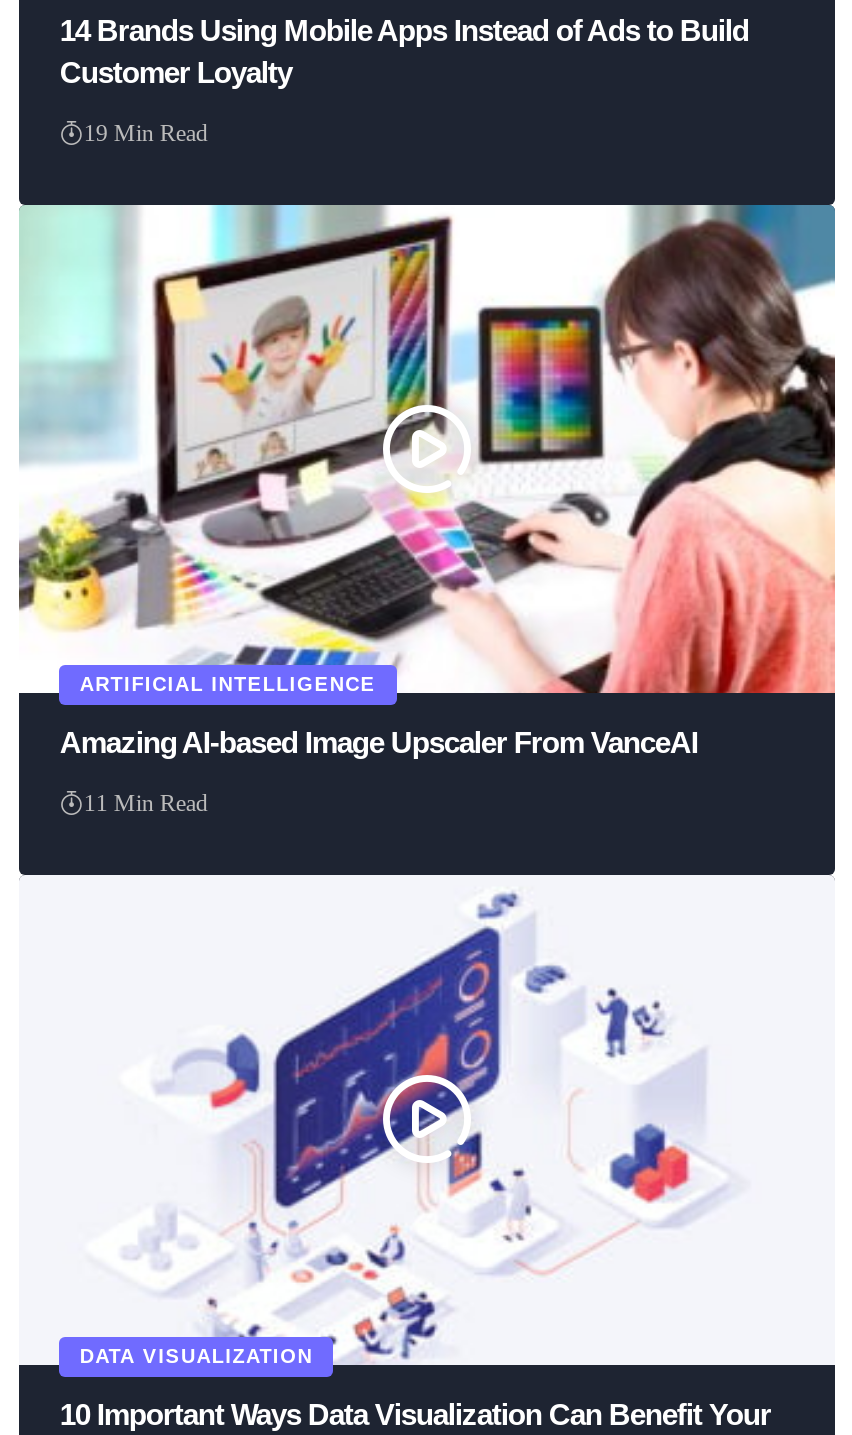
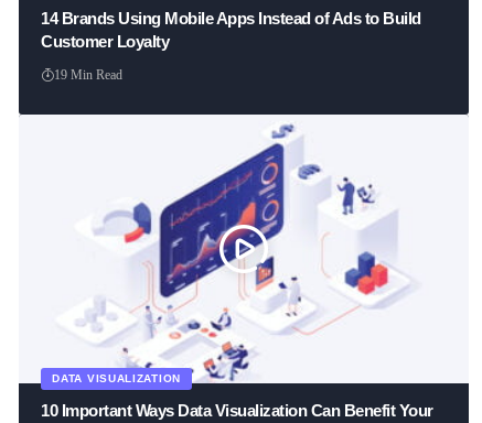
[17,203,837,818] [image] | ARTIFICIAL INTELLIGENCE | Amazing AI-based Image Upscaler From VanceAI | 11 Min Read -> none

